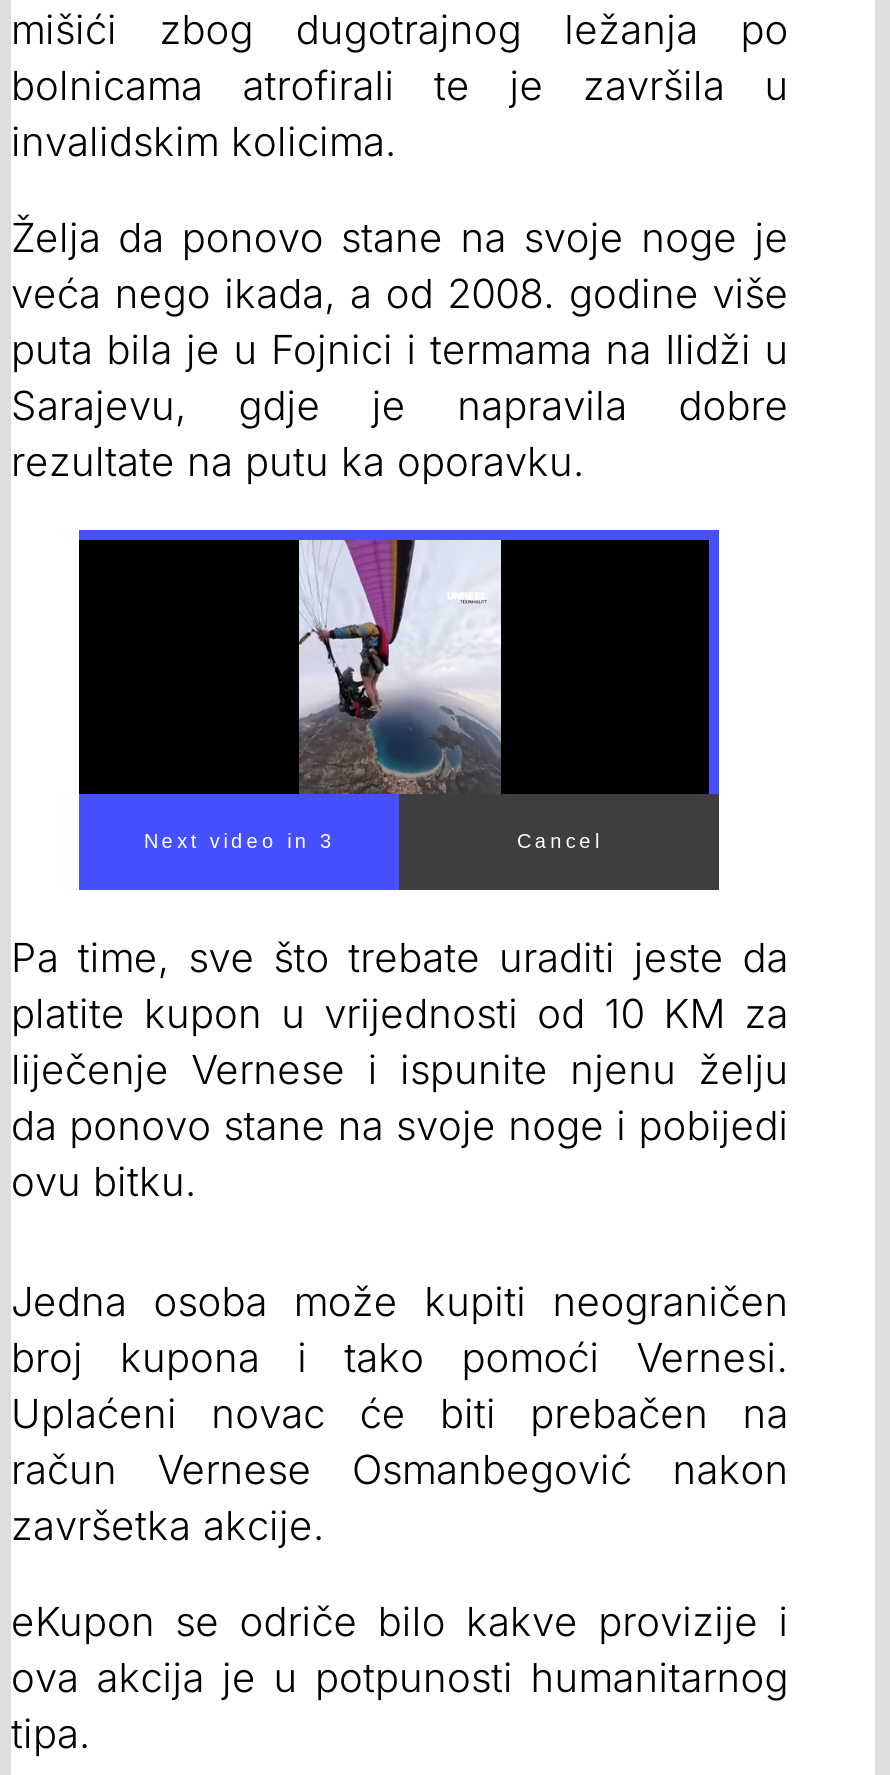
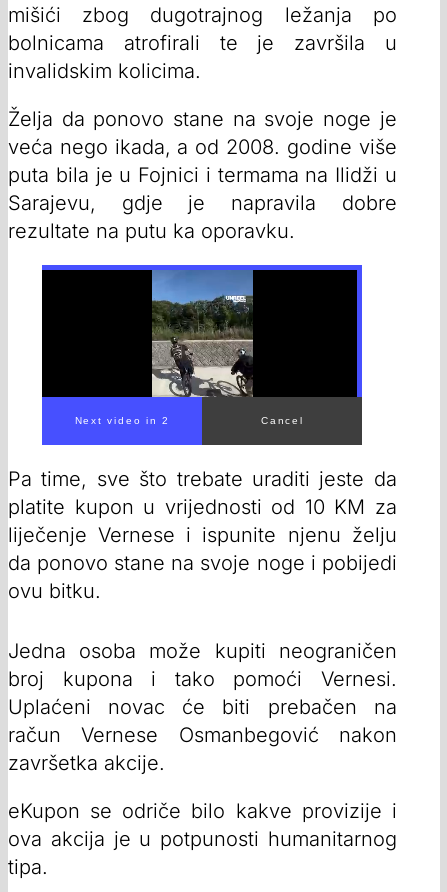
[297,538,503,796] [image] -> [151,270,254,398] [image]

